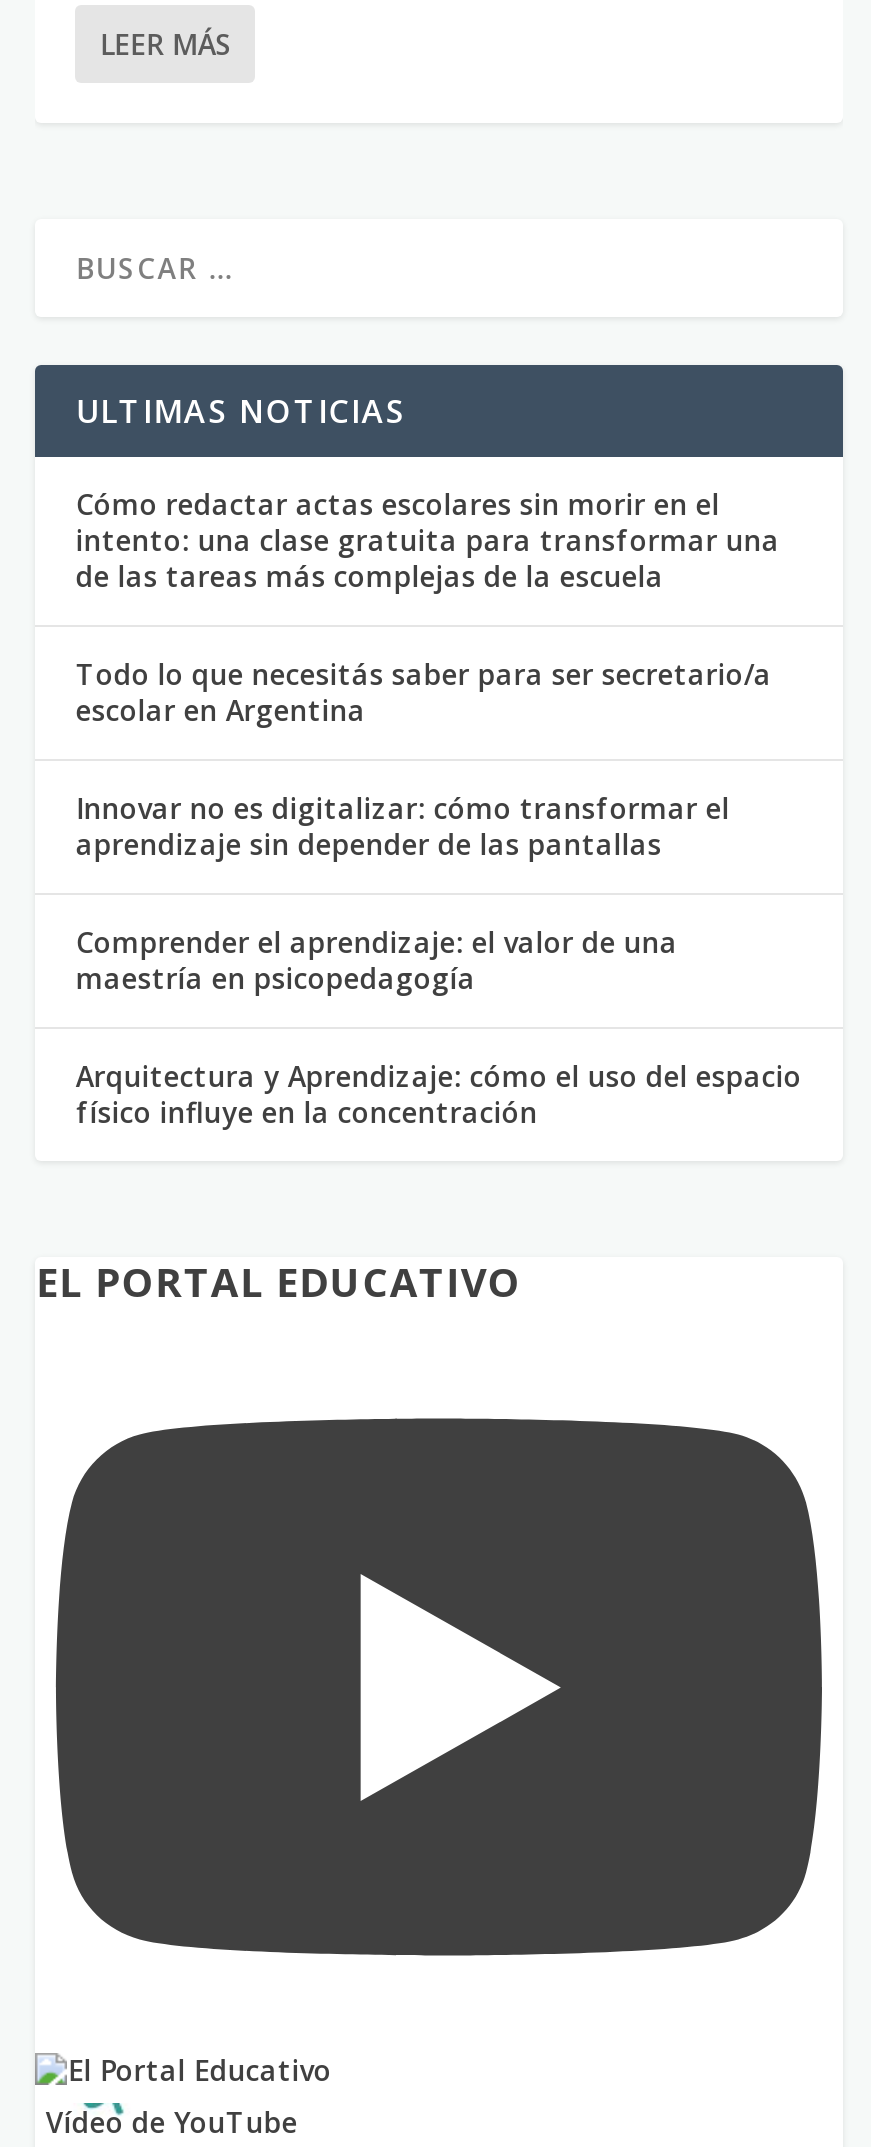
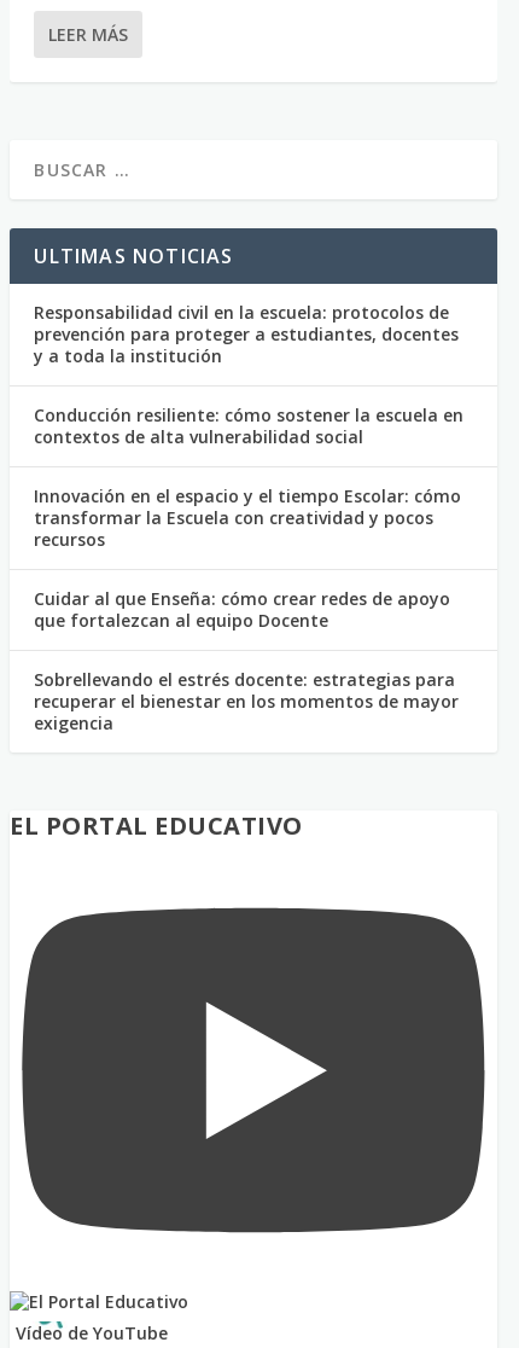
[76,485,780,595] Cómo redactar actas escolares sin morir en el | intento: una clase gratuita para transformar una | de las tareas más complejas de la escuela -> [34,301,459,367] Responsabilidad civil en la escuela: protocolos de | prevención para proteger a estudiantes, docentes | y a toda la institución
[76,655,772,729] Todo lo que necesitás saber para ser secretario/a | escolar en Argentina -> [34,403,464,448] Conducción resiliente: cómo sostener la escuela en | contextos de alta vulnerabilidad social
[76,789,730,863] Innovar no es digitalizar: cómo transformar el | aprendizaje sin depender de las pantallas -> [34,484,462,551] Innovación en el espacio y el tiempo Escolar: cómo | transformar la Escuela con creatividad y pocos | recursos
[76,923,678,997] Comprender el aprendizaje: el valor de una | maestría en psicopedagogía -> [34,587,451,631] Cuidar al que Enseña: cómo crear redes de apoyo | que fortalezcan al equipo Docente
[76,1057,802,1131] Arquitectura y Aprendizaje: cómo el uso del espacio | físico influye en la concentración -> [34,668,459,734] Sobrellevando el estrés docente: estrategias para | recuperar el bienestar en los momentos de mayor | exigencia

